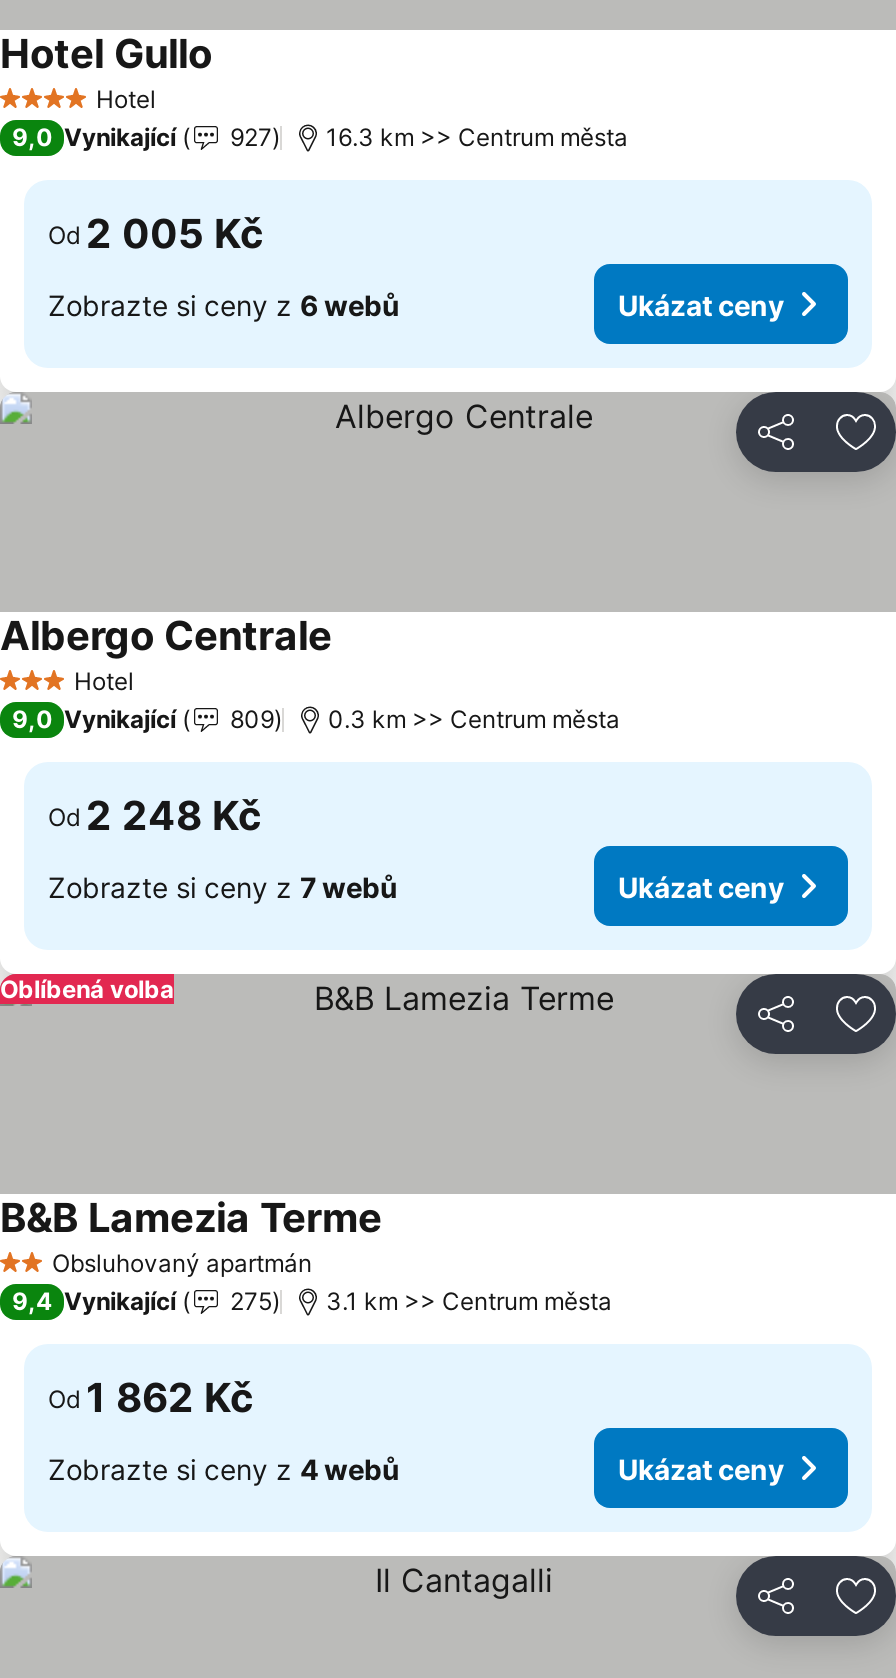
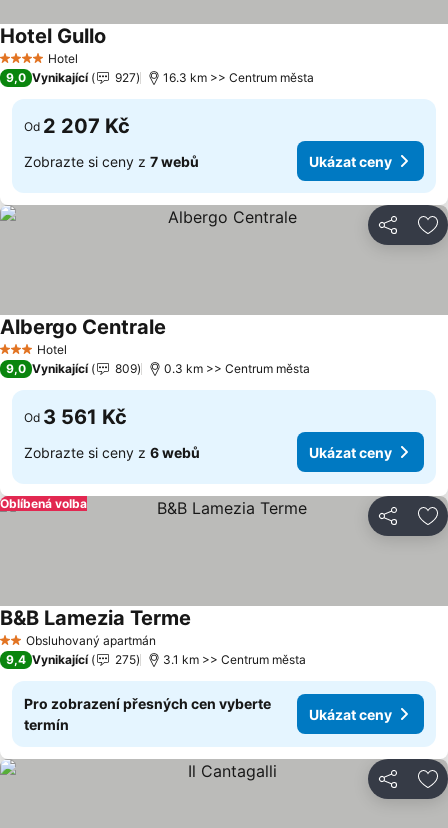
[48,210,264,258] Od 2 005 Kč -> [24,114,130,138] Od 2 207 Kč
moved [48,287,400,321] -> [24,443,200,460]: Zobrazte si ceny z 6 webů
[48,792,262,840] Od 2 248 Kč -> [24,405,127,429] Od 3 561 Kč
moved [48,869,398,903] -> [24,152,199,169]: Zobrazte si ceny z 7 webů
[48,1374,400,1485] Od 1 862 Kč | Zobrazte si ceny z 4 webů -> [24,695,271,733] Pro zobrazení přesných cen vyberte | termín

